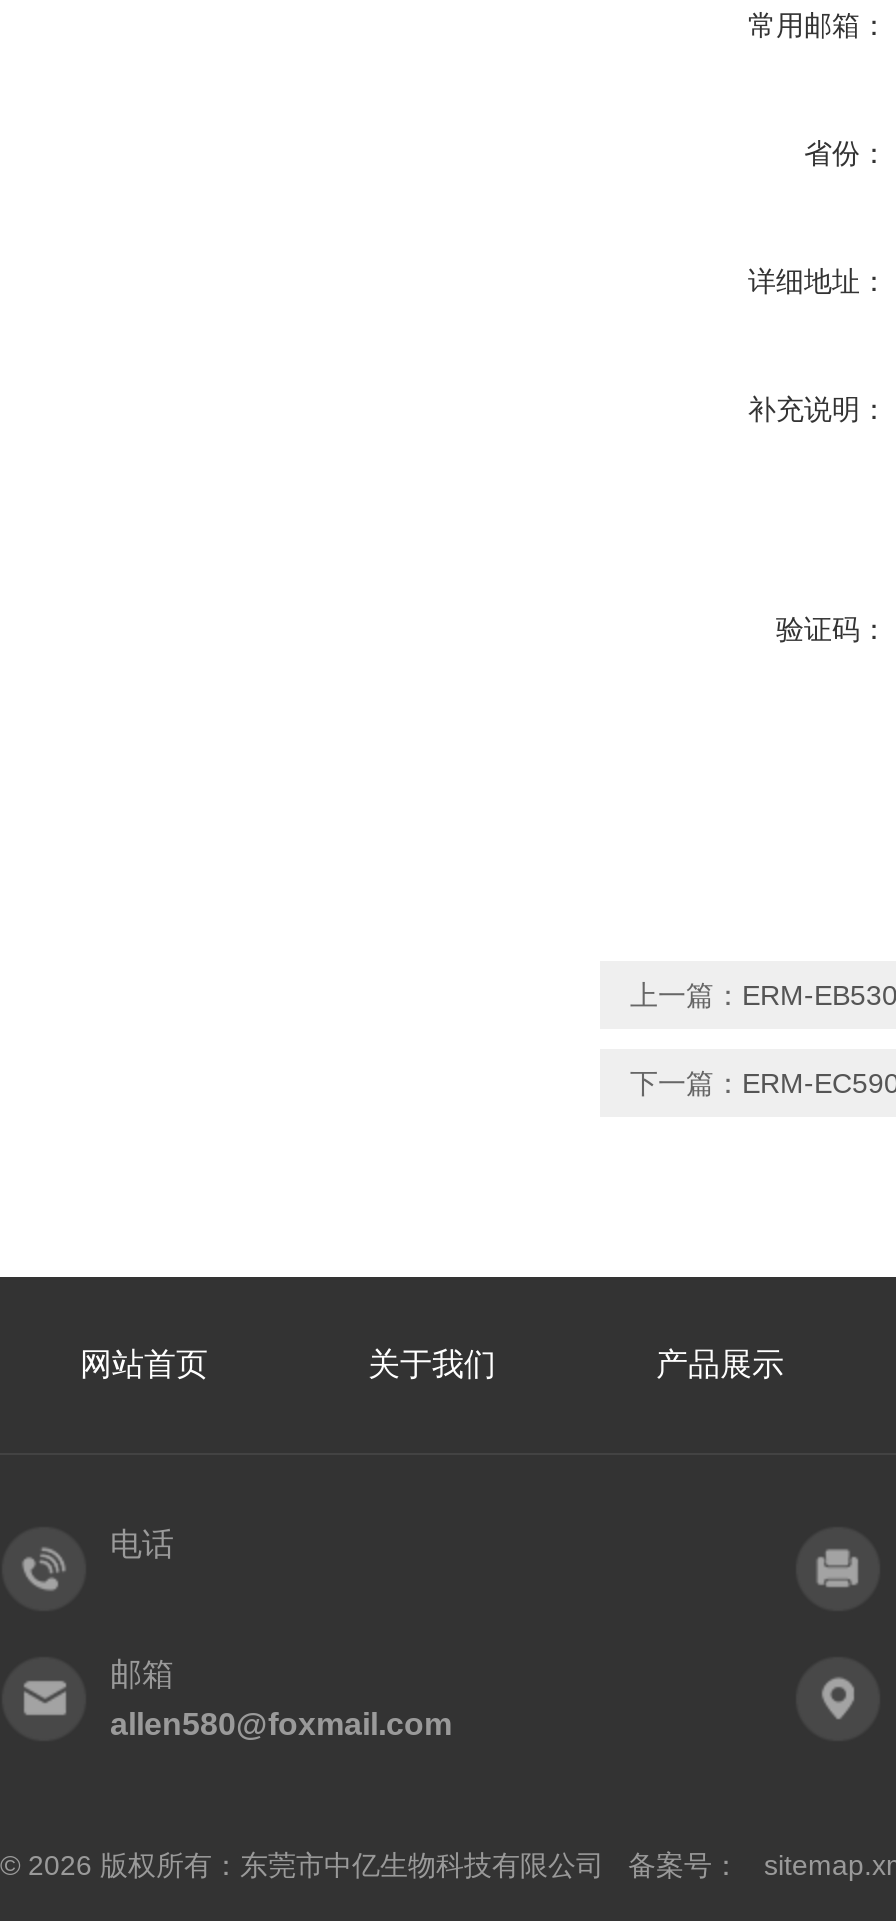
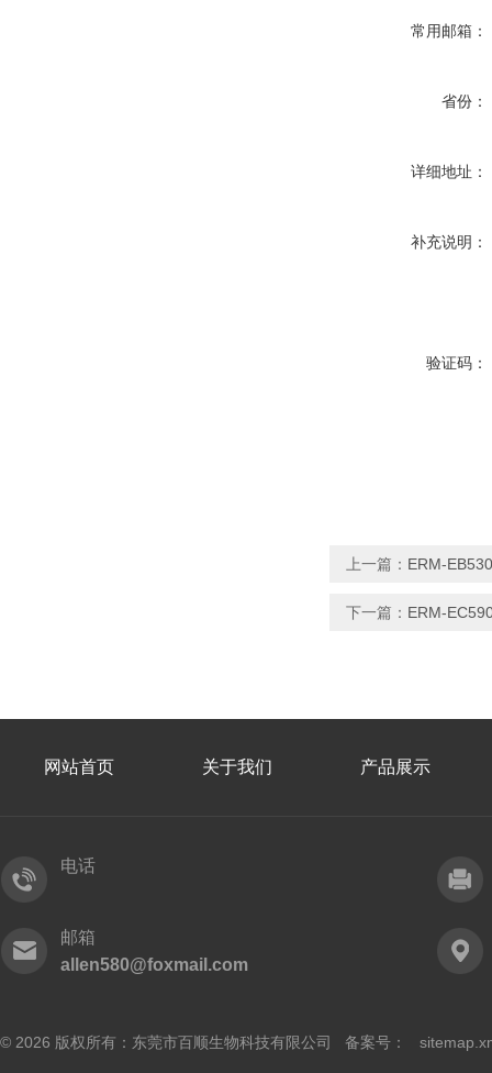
[0,1849,740,1881] © 2026 版权所有：东莞市中亿生物科技有限公司 备案号： -> [0,1033,406,1051] © 2026 版权所有：东莞市百顺生物科技有限公司 备案号：

